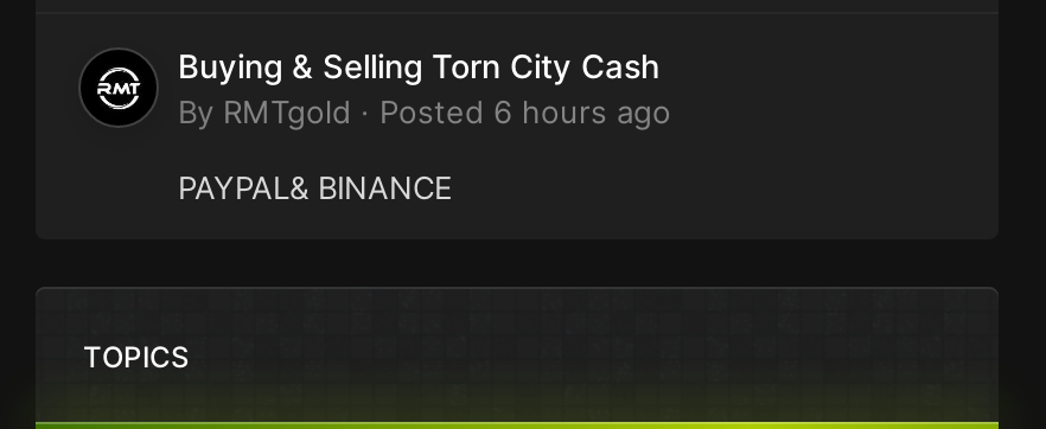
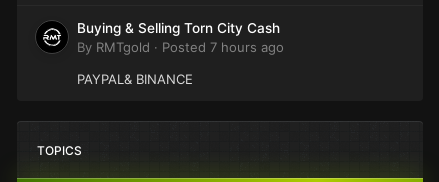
[178,91,671,129] By RMTgold · Posted 6 hours ago -> [77,39,284,55] By RMTgold · Posted 7 hours ago

